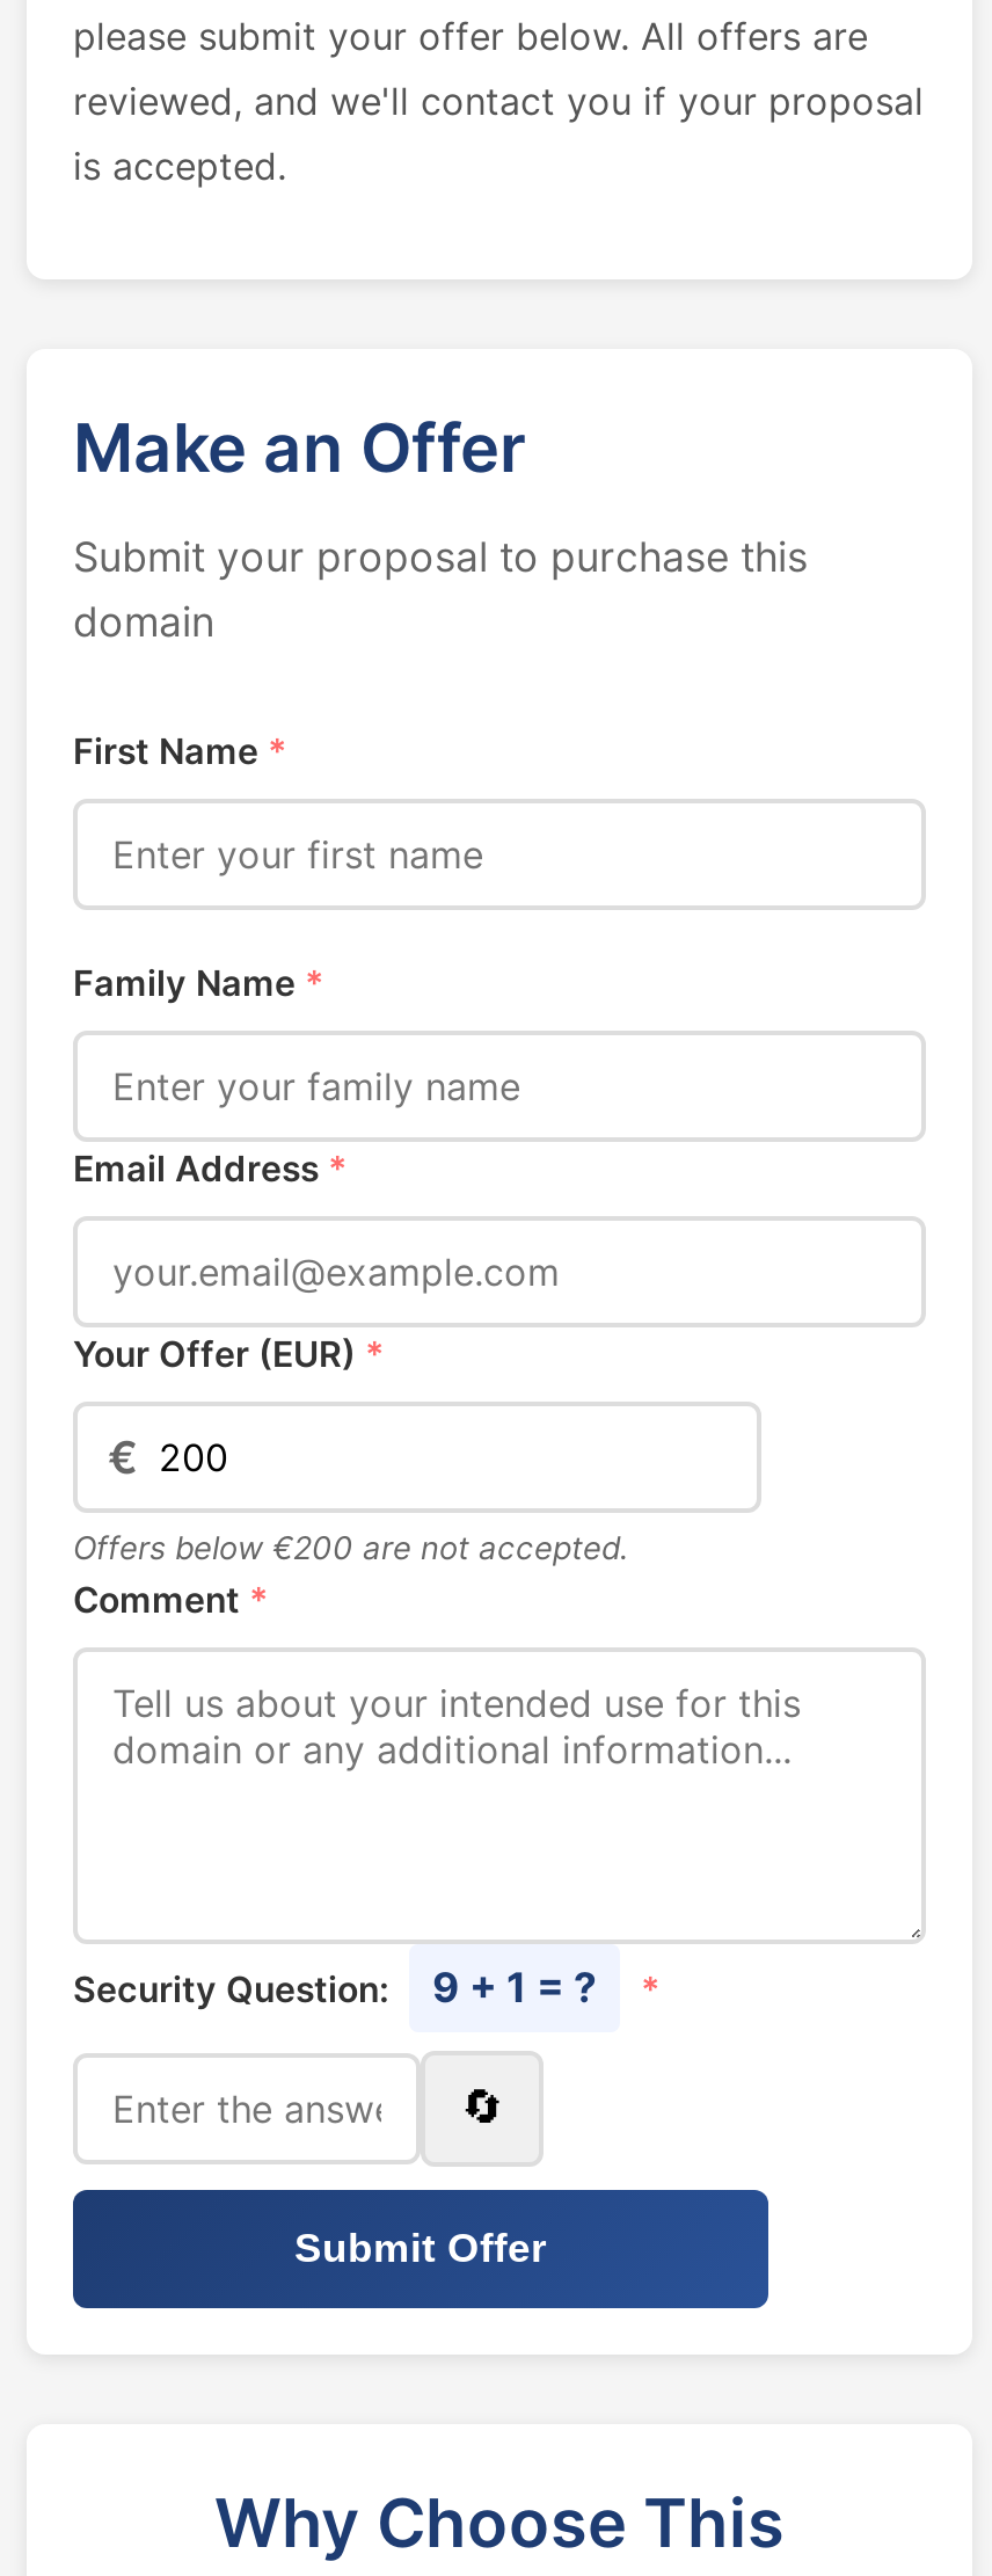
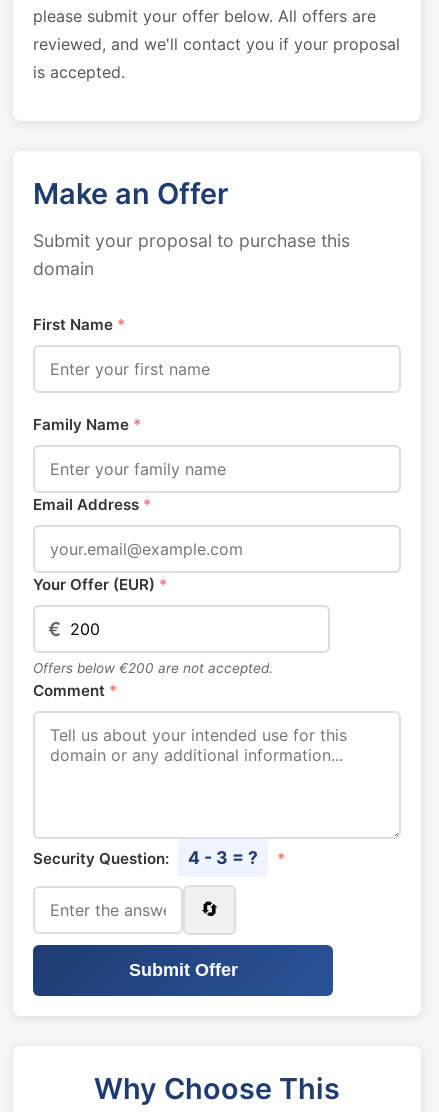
[432,1963,597,2011] 9 + 1 = ? -> [188,847,258,868] 4 - 3 = ?

